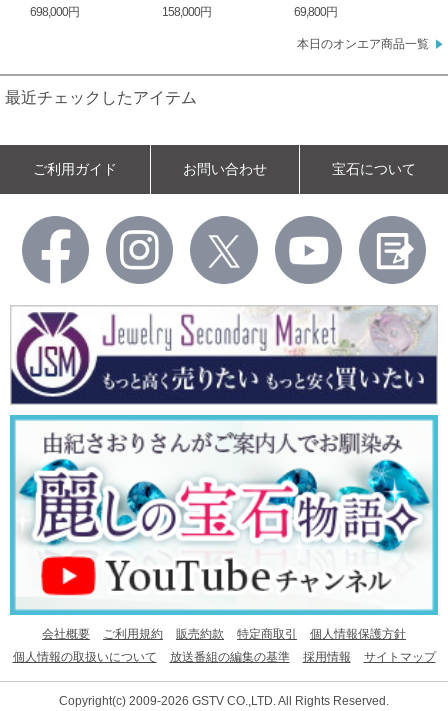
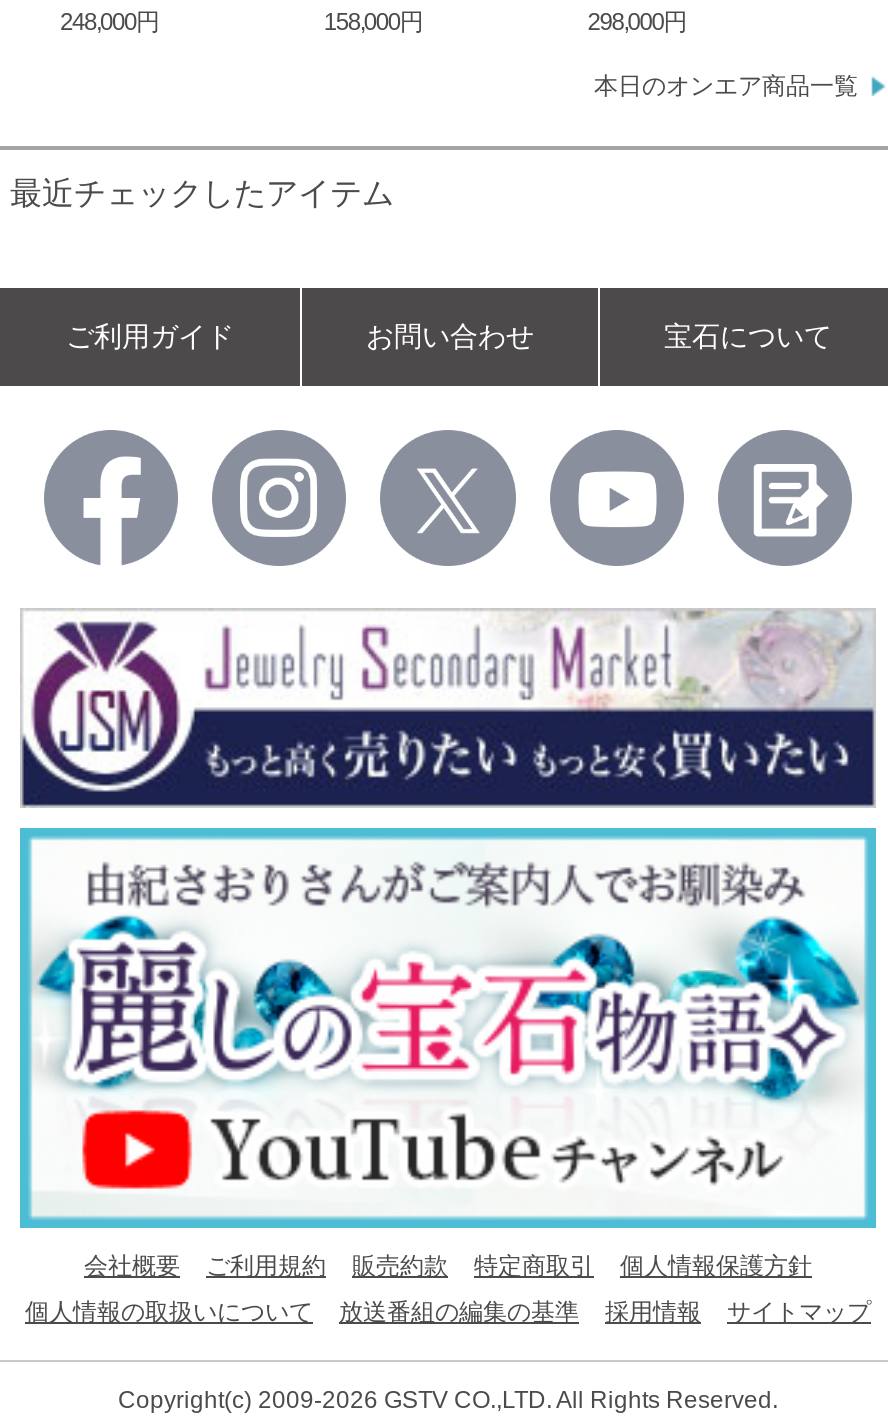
[30,5,79,19] 698,000円 -> [60,9,158,37] 248,000円
[294,5,337,19] 69,800円 -> [588,9,686,37] 298,000円

